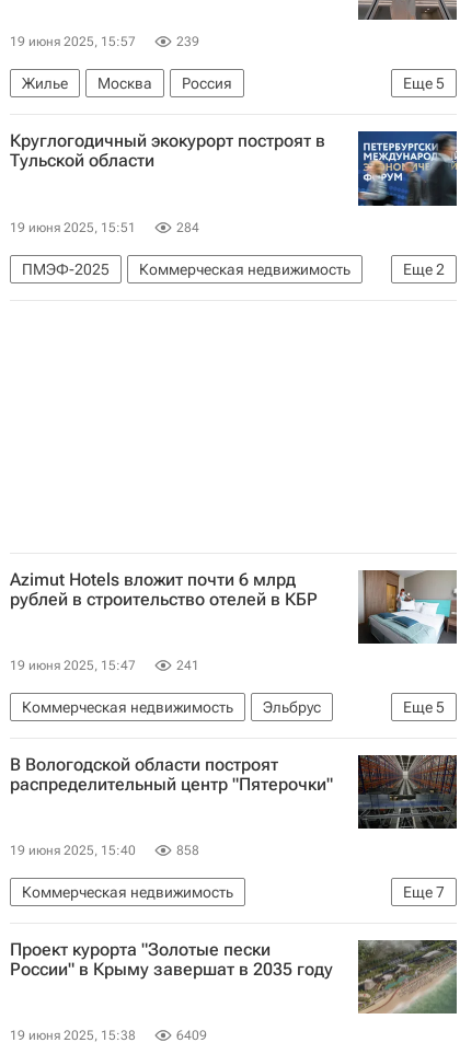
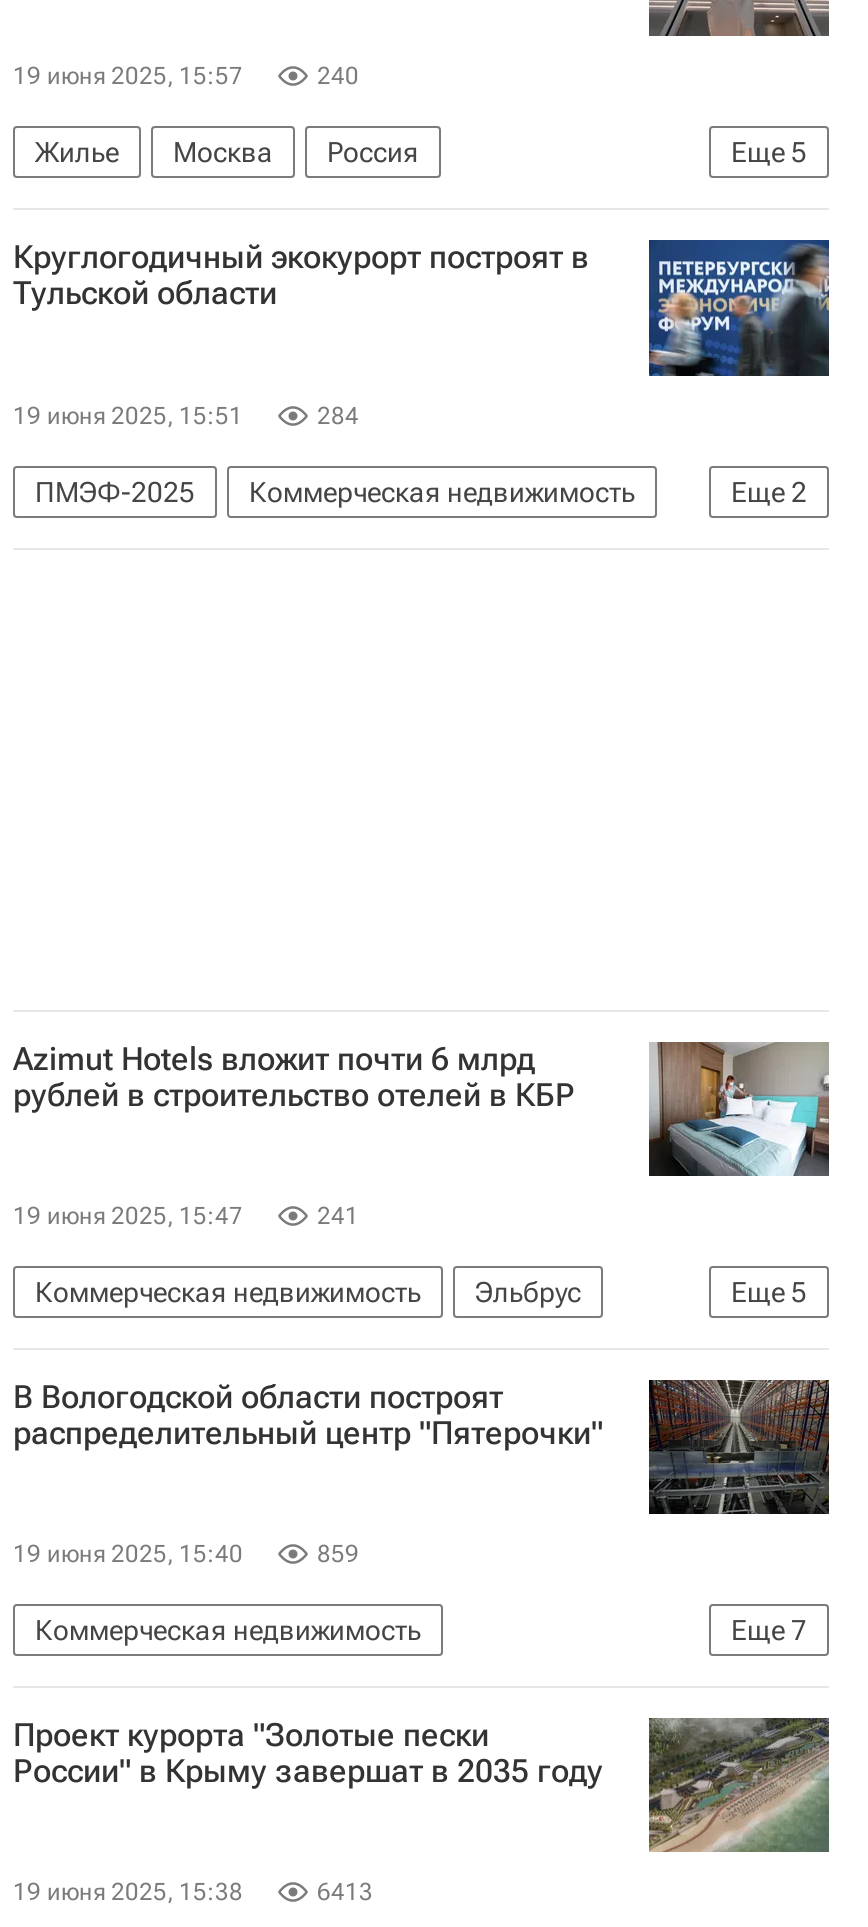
[176,34,199,49] 239 -> [317,62,359,90] 240
[176,842,199,858] 858 -> [317,1539,359,1567] 859
[176,1028,207,1043] 6409 -> [317,1878,373,1906] 6413

